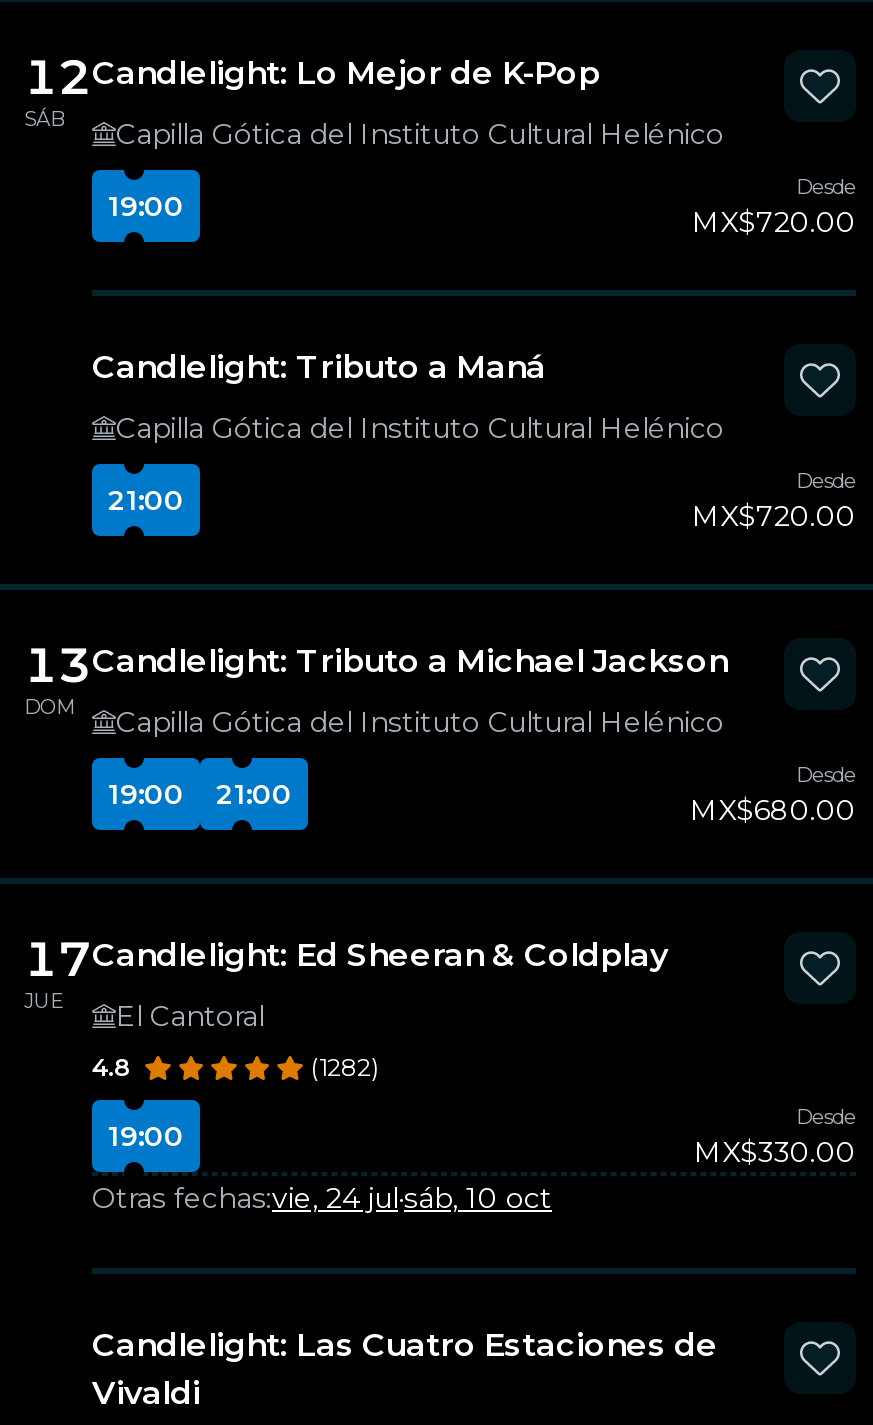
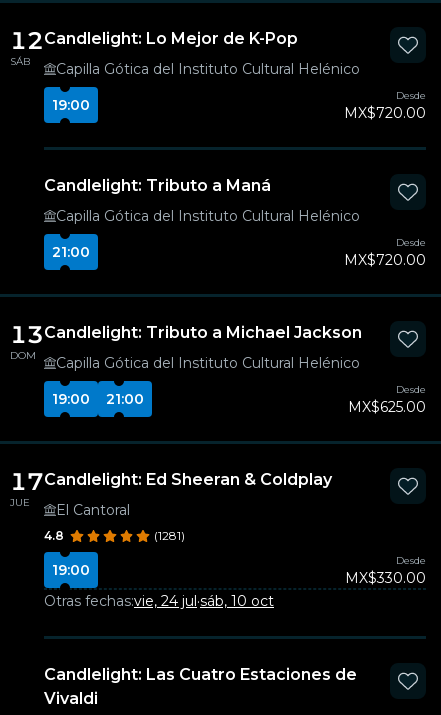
[690,792,856,828] MX$680.00 -> [348,398,426,416] MX$625.00
[311,1052,379,1082] (1282) -> [153,528,184,543] (1281)

